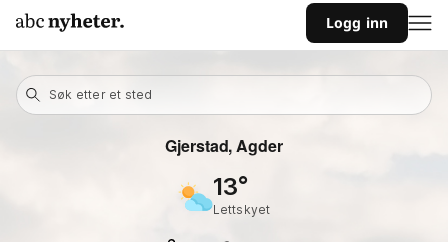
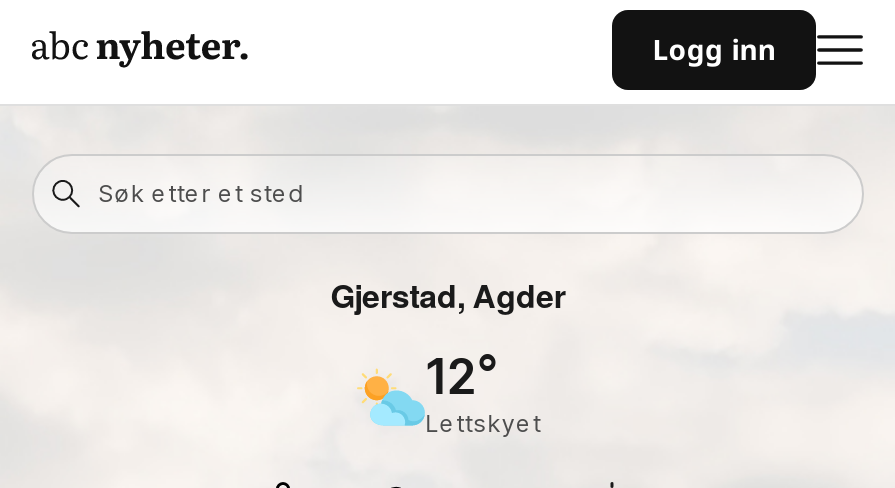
[223,172,238,201] 13 -> [447,348,476,406] 12

